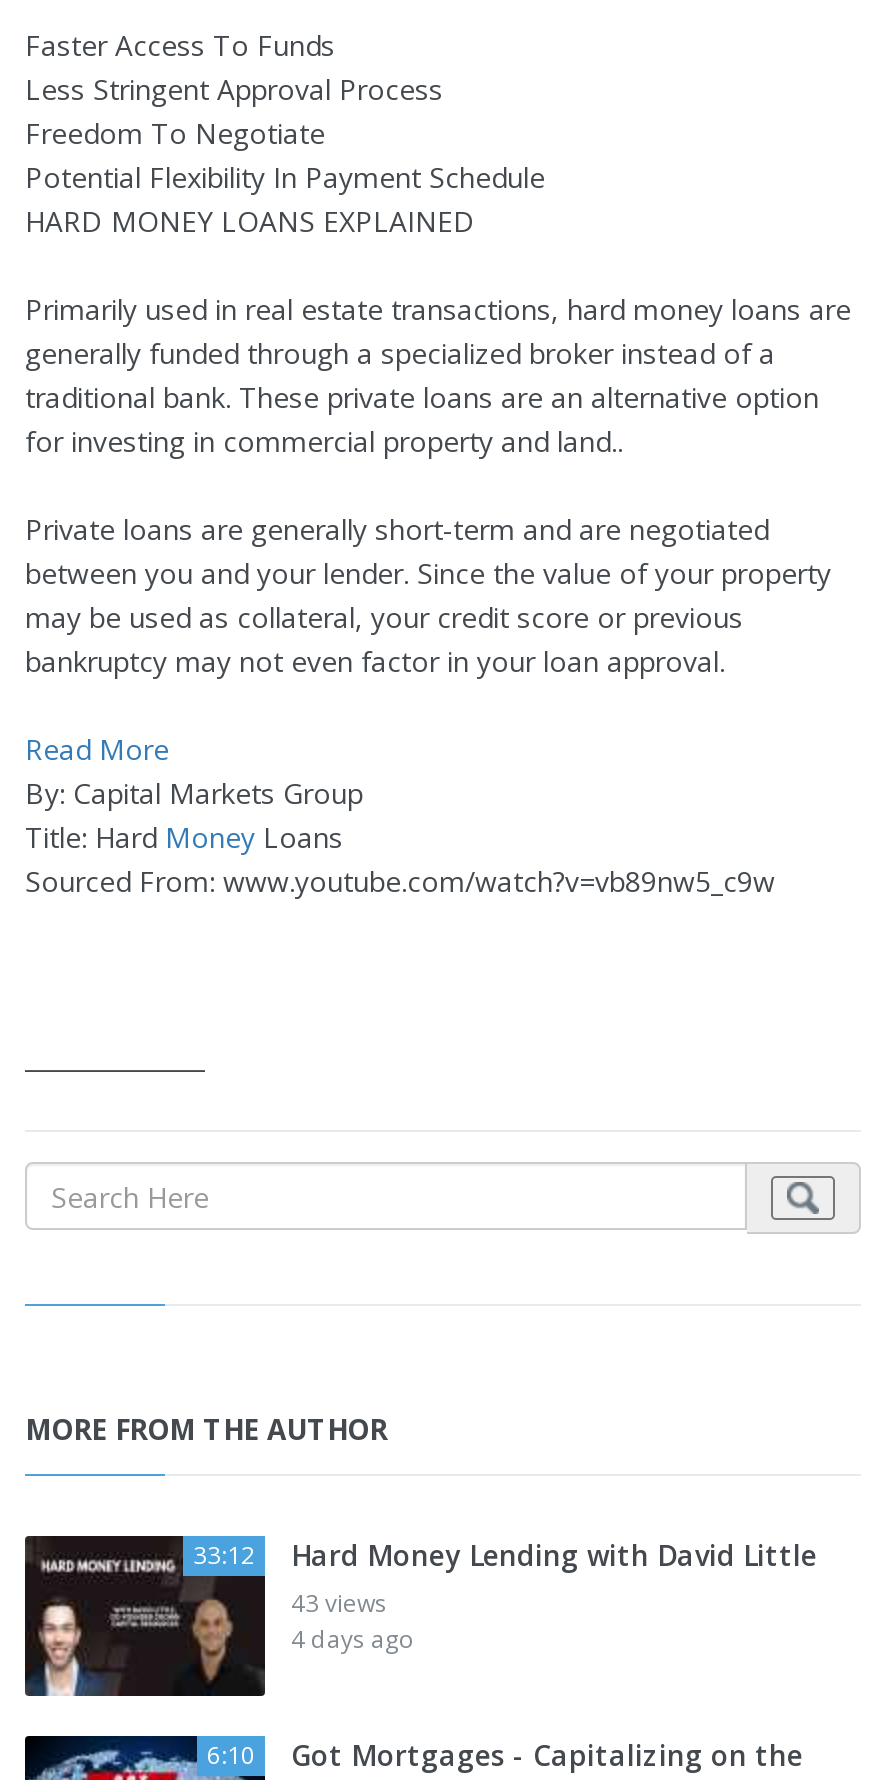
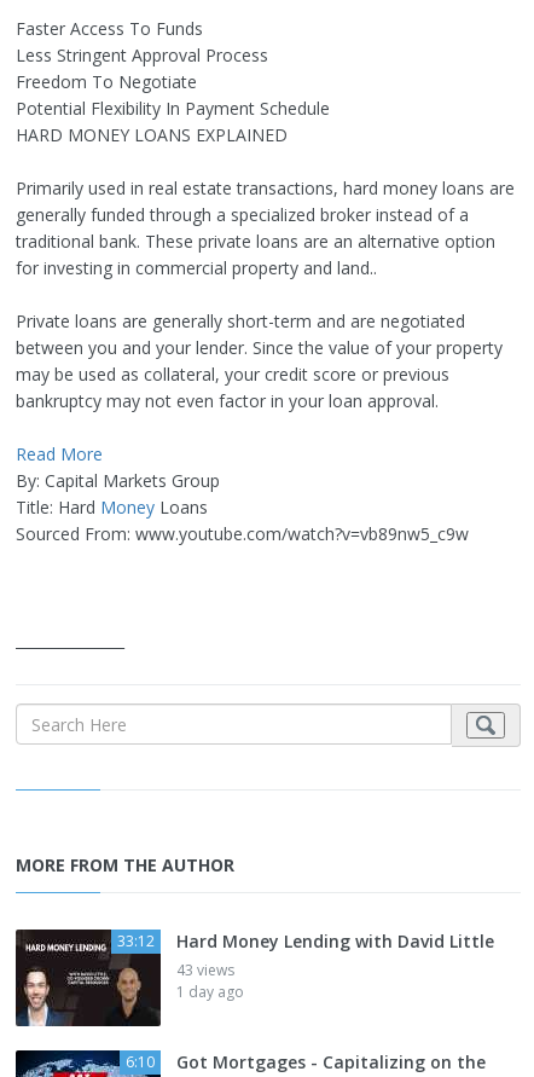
[291,1622,415,1656] 4 days ago -> [176,982,244,1002] 1 day ago

